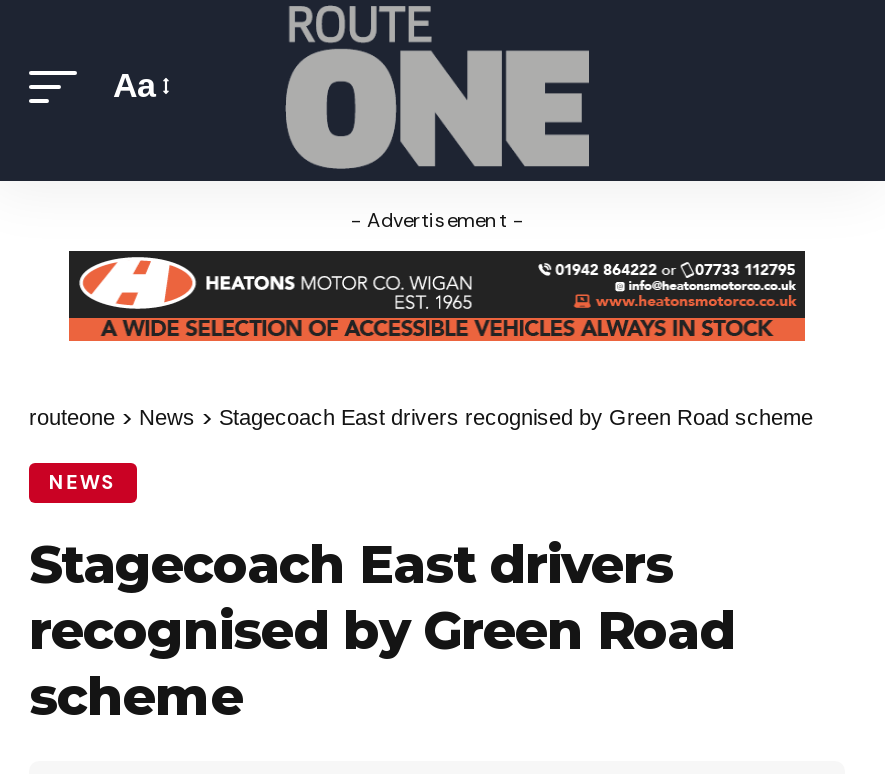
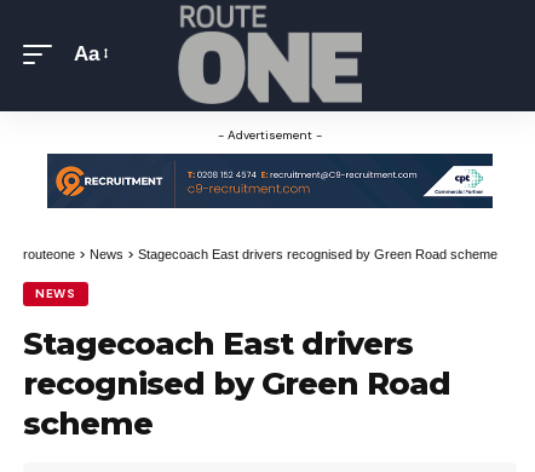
[67,251,807,343] [image] -> [46,154,494,209] [image]

